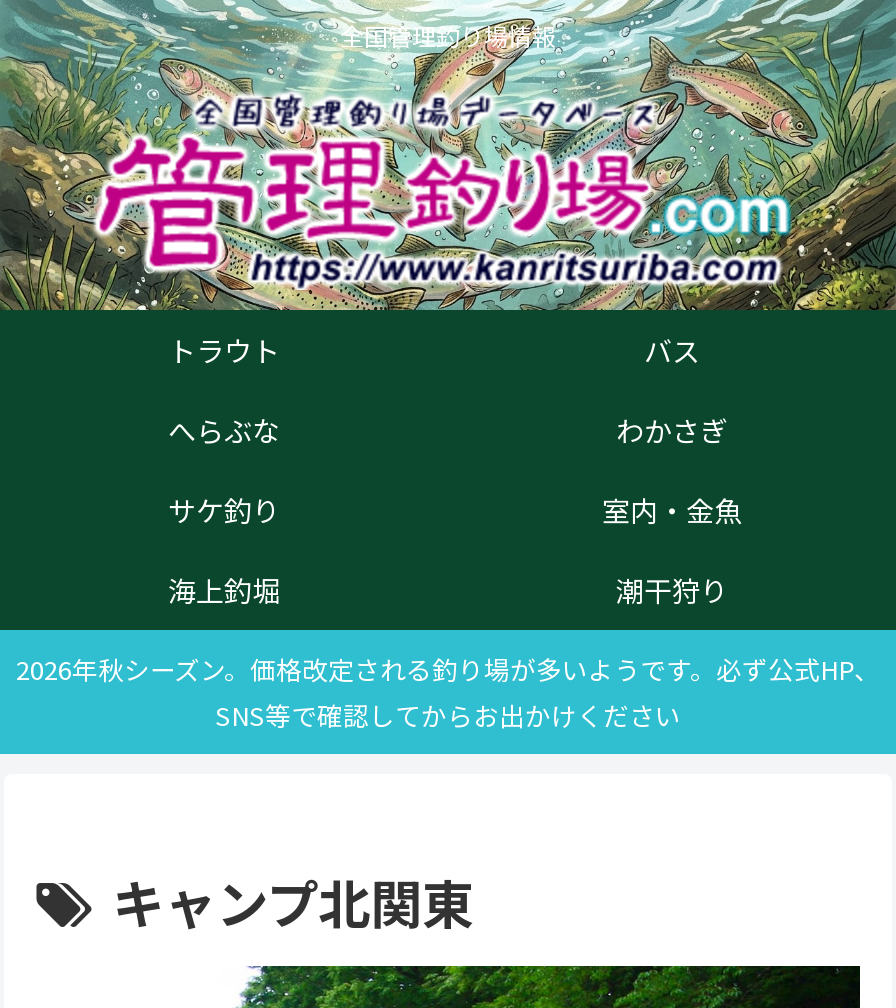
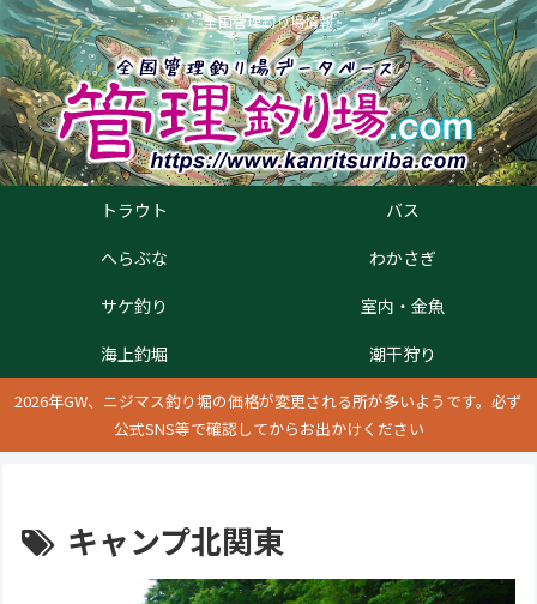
[16,650,880,734] 2026年秋シーズン。価格改定される釣り場が多いようです。必ず公式HP、 | SNS等で確認してからお出かけください -> [14,389,523,440] 2026年GW、ニジマス釣り堀の価格が変更される所が多いようです。必ず | 公式SNS等で確認してからお出かけください

